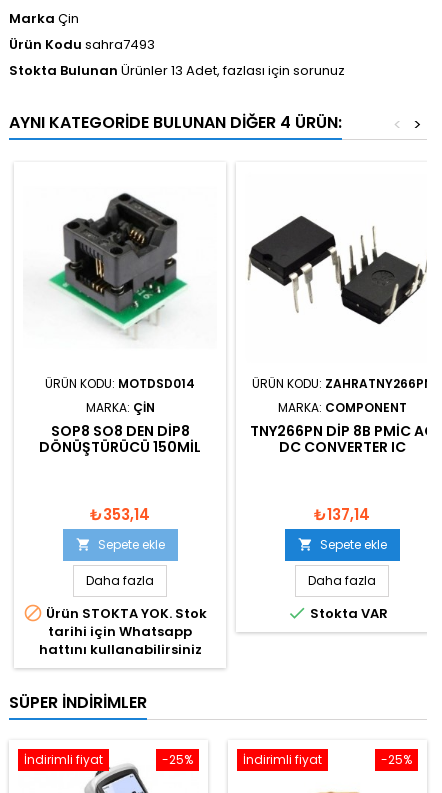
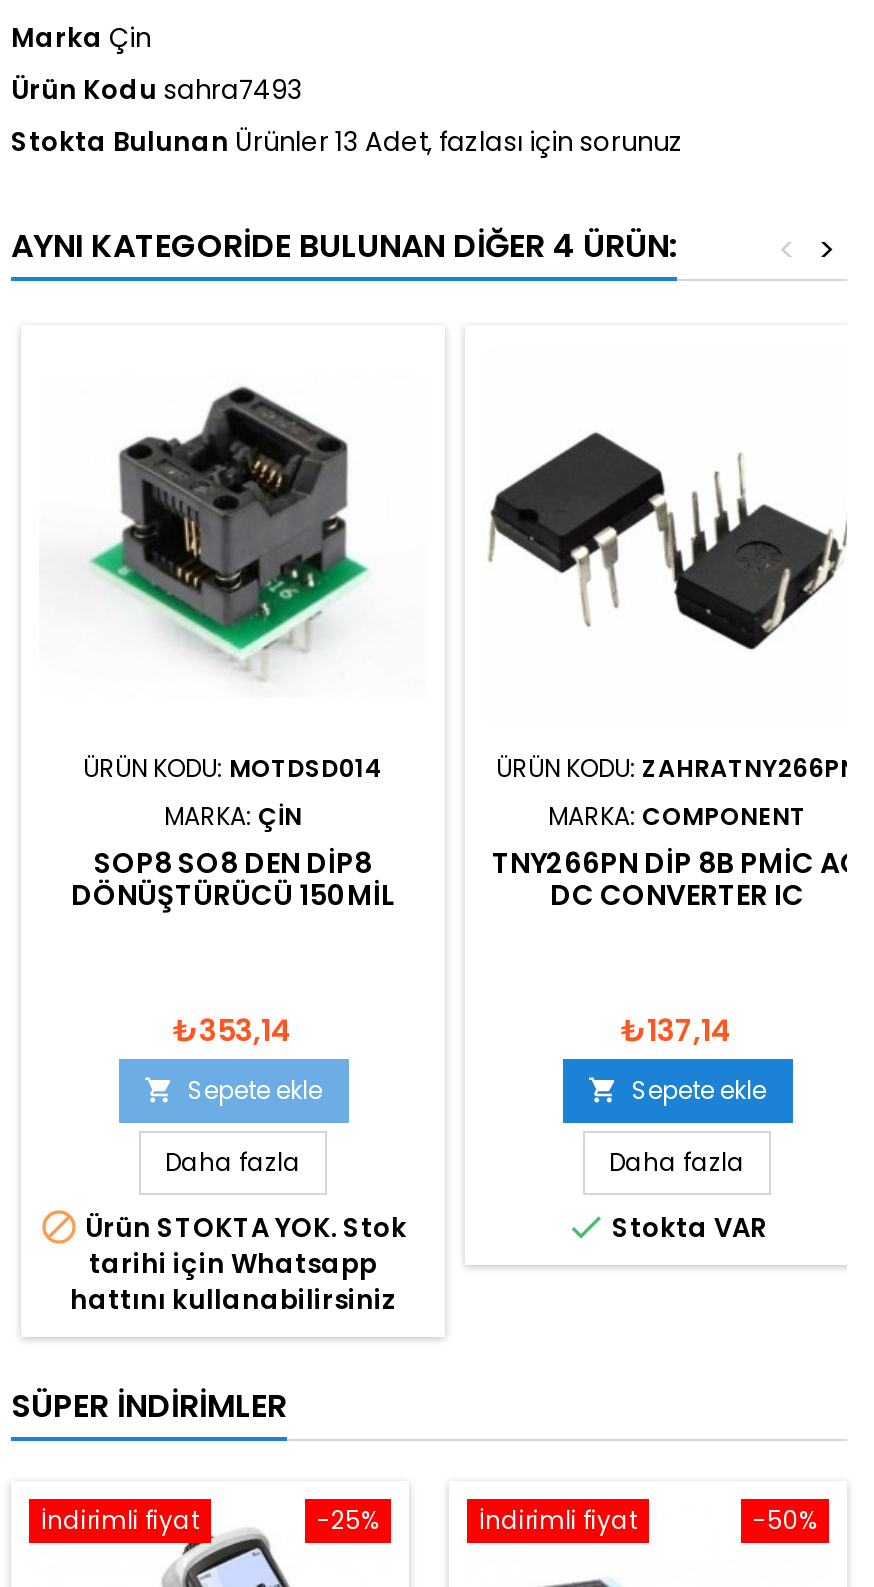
[381,751,412,768] -25% -> [753,1504,817,1538] -50%

